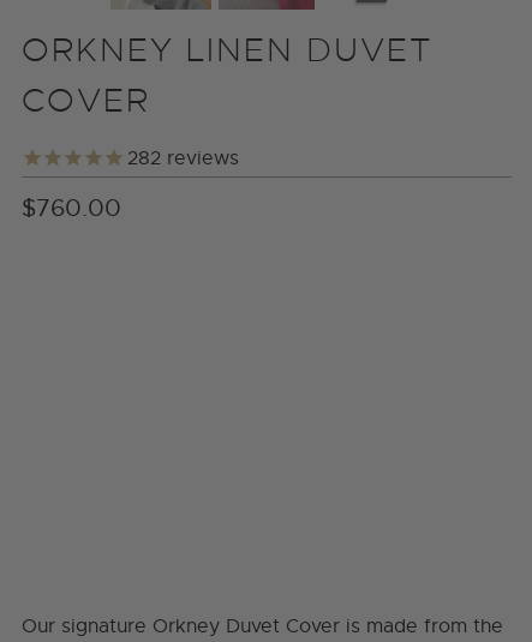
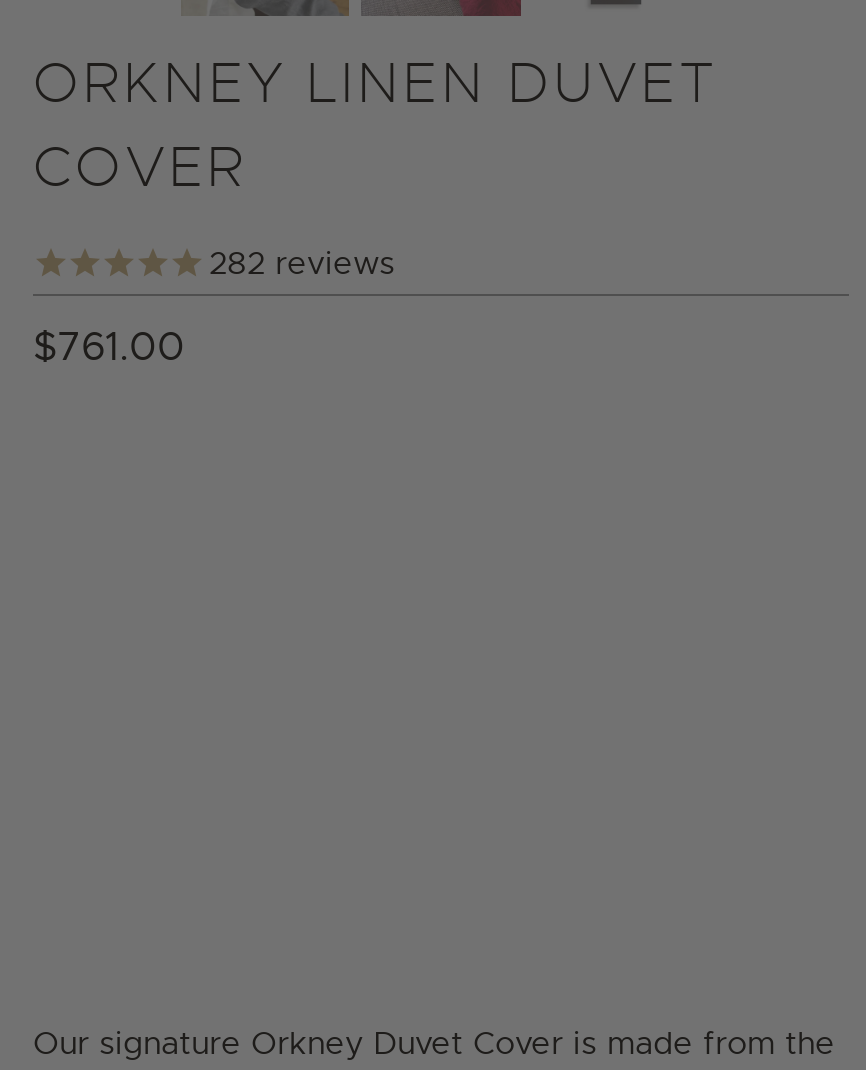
[22,194,121,224] $760.00 -> [33,323,185,373] $761.00

